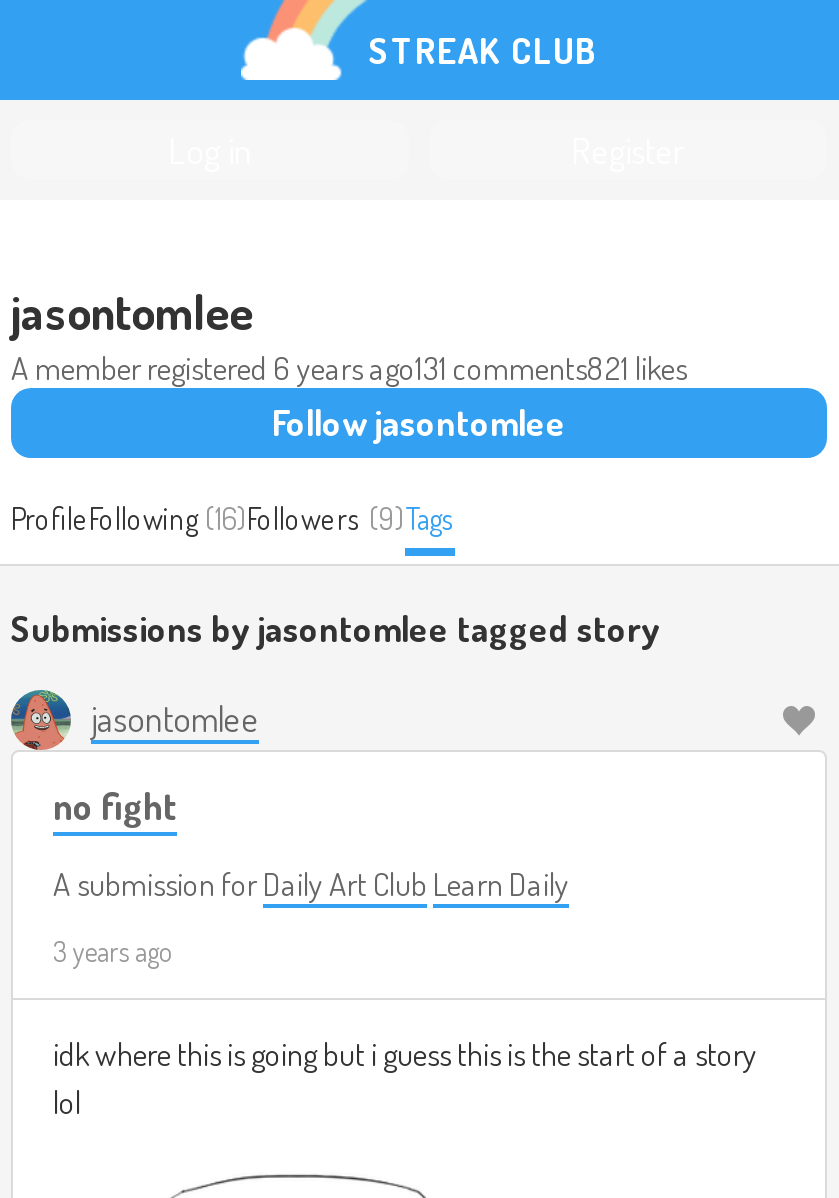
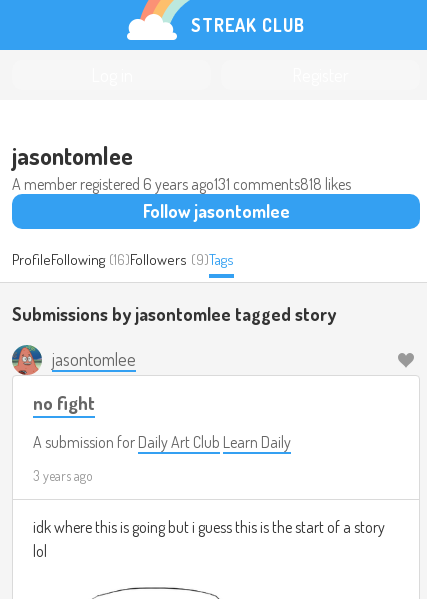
[11,348,687,388] A member registered 6 years ago131 comments821 likes -> [12,174,351,194] A member registered 6 years ago131 comments818 likes

